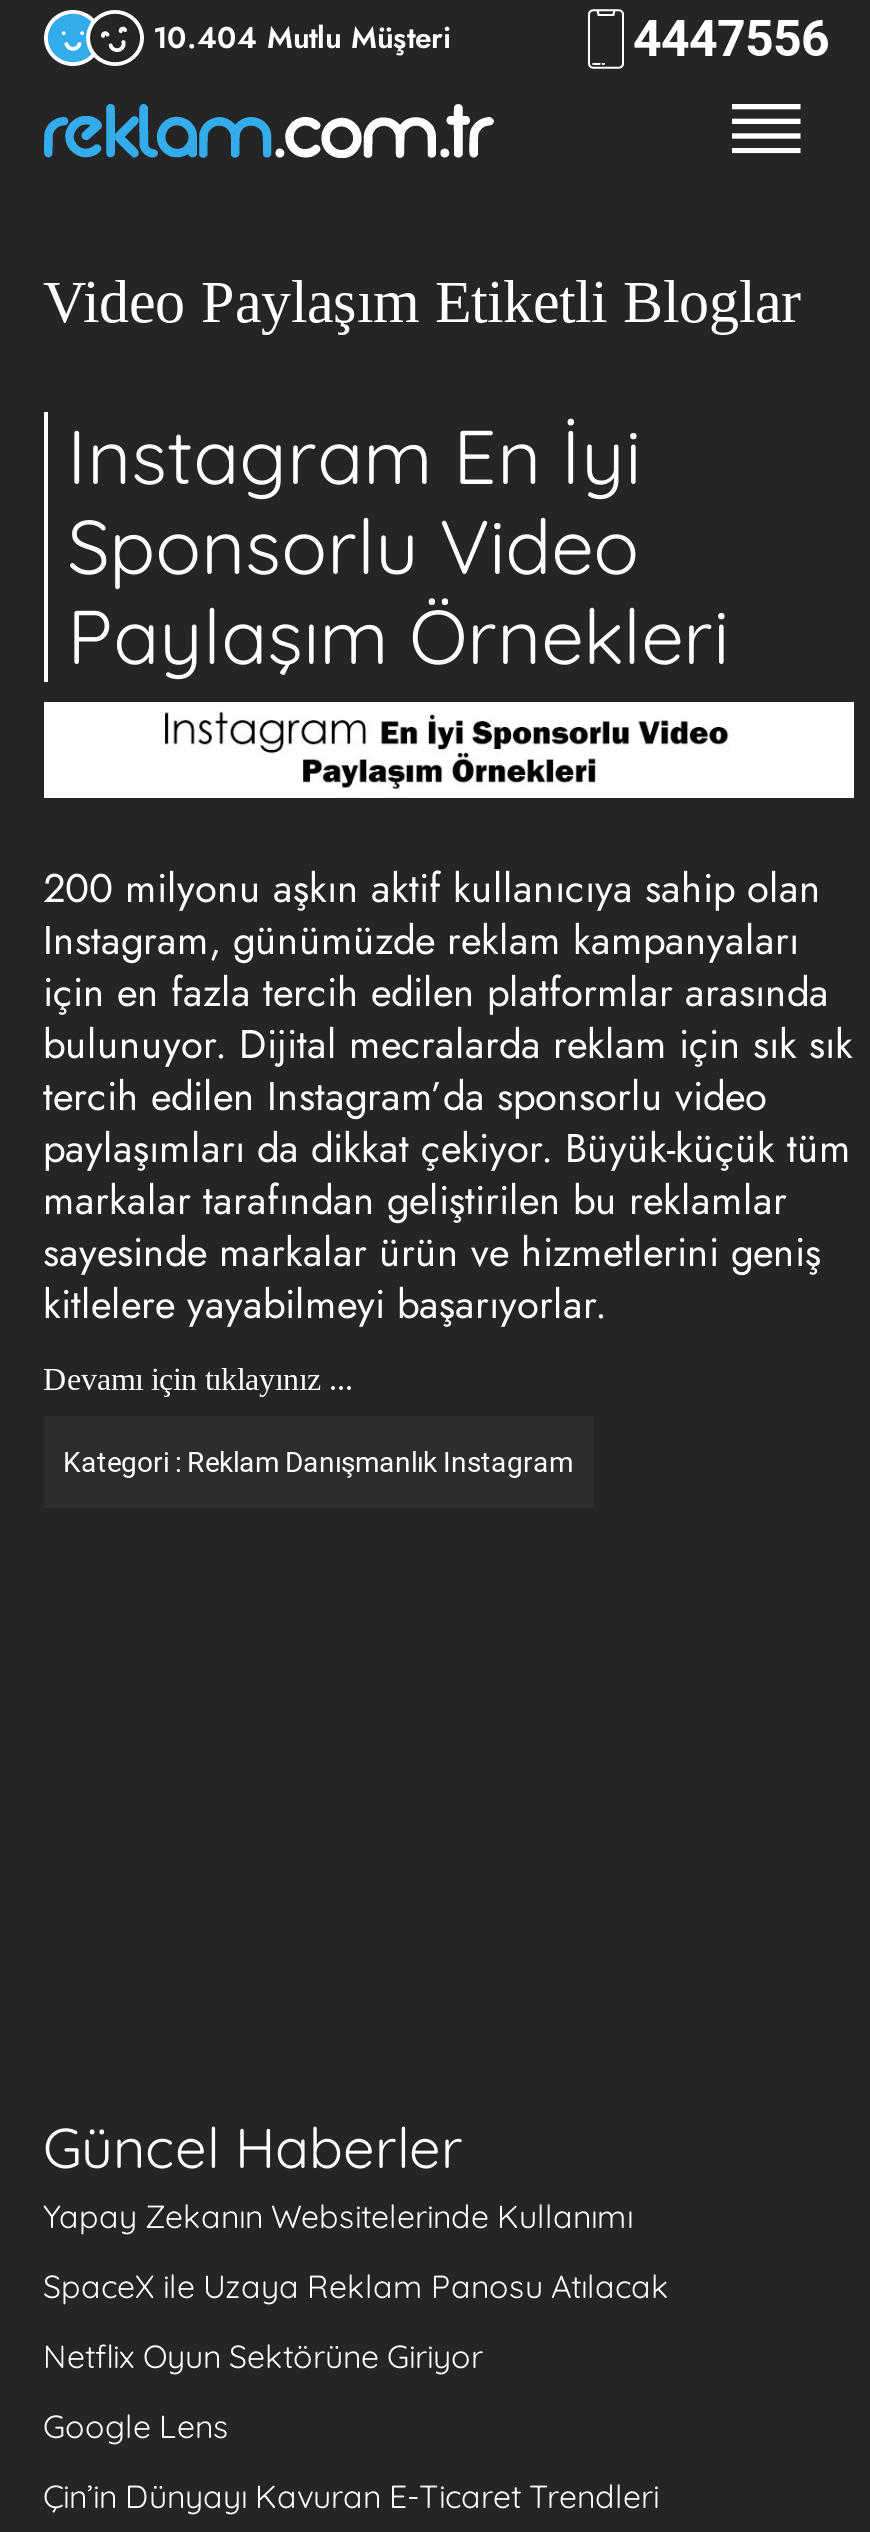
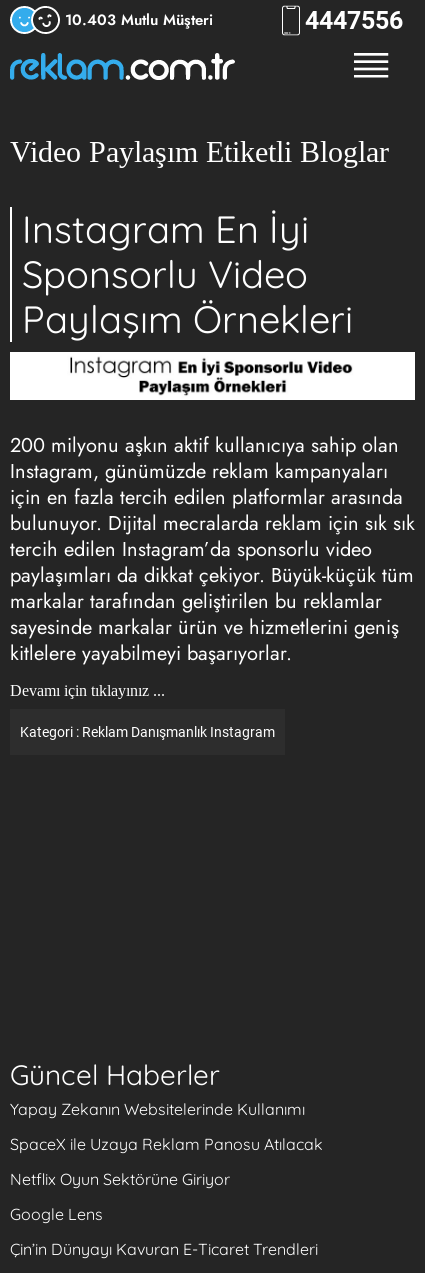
[153,15,451,59] 10.404 Mutlu Müşteri -> [64,8,212,30] 10.403 Mutlu Müşteri

